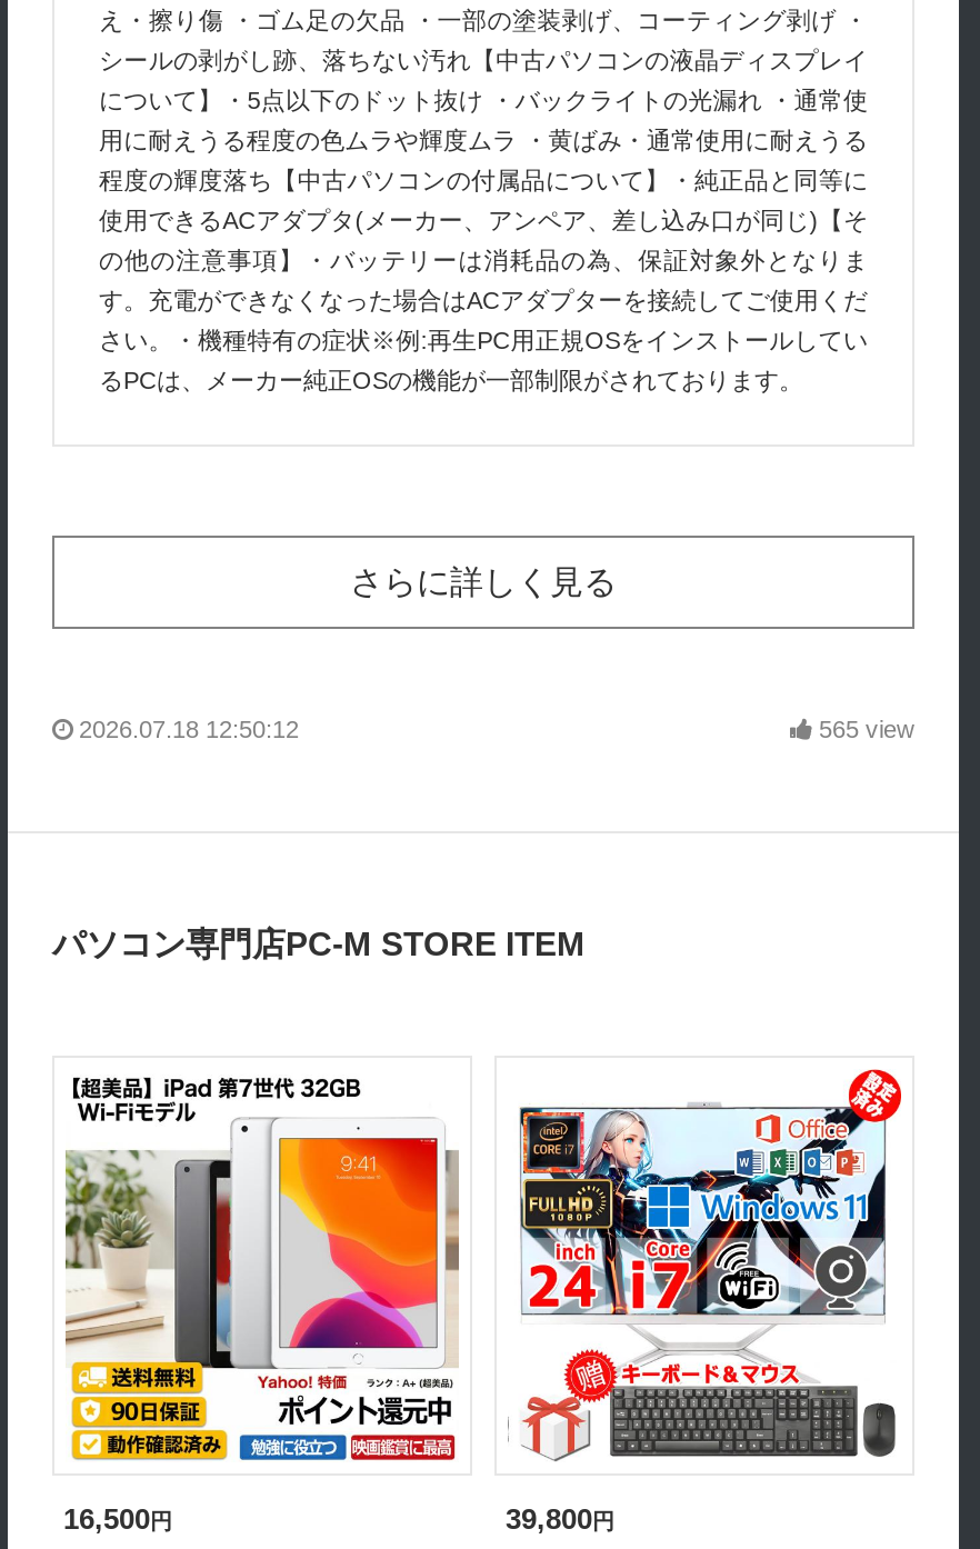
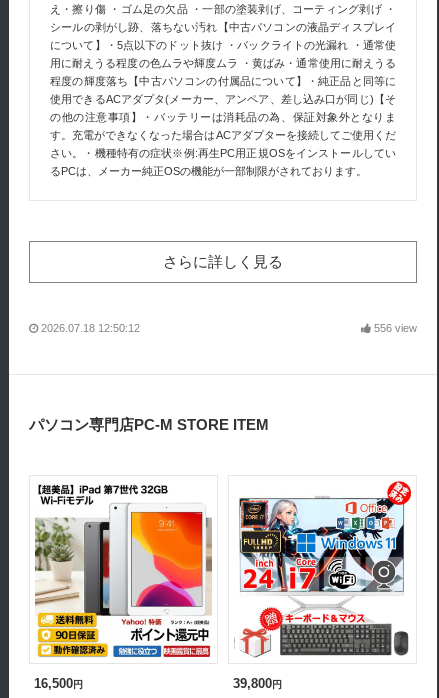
[812,716,914,742] 565 view -> [371,322,417,334] 556 view

